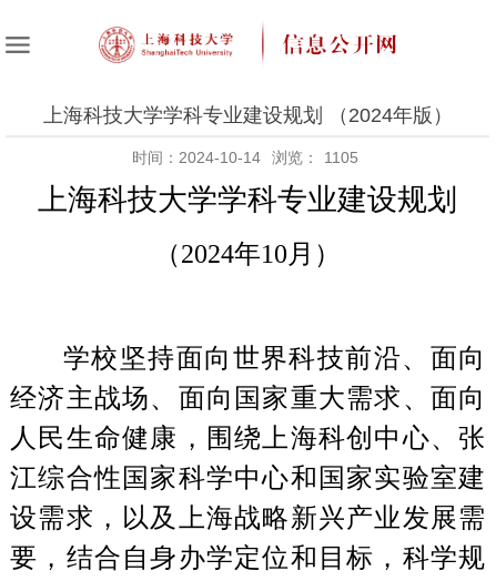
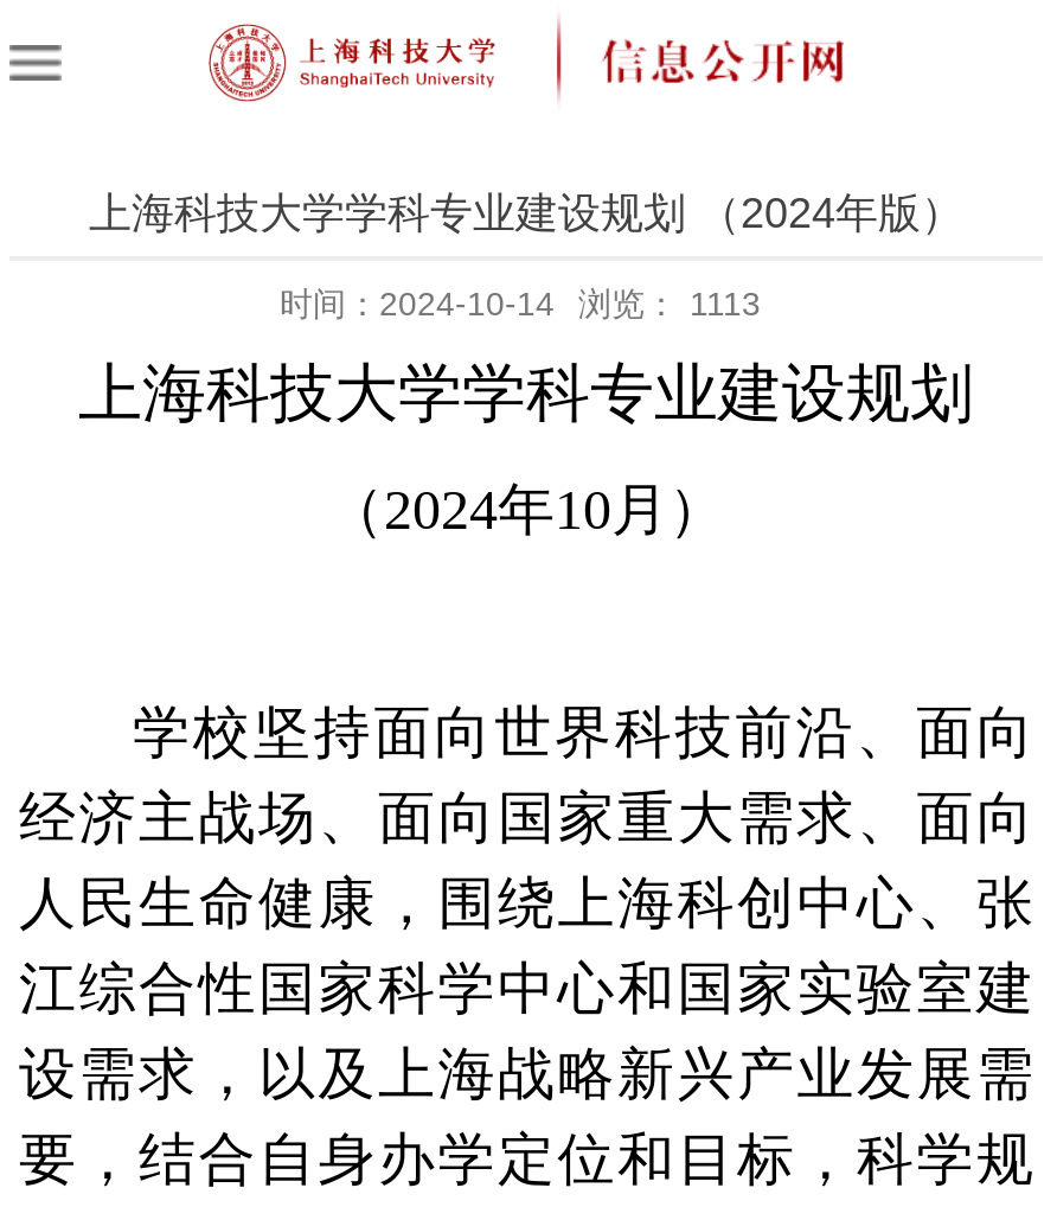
[131,149,358,167] 时间：2024-10-14 浏览： 1105 -> [280,285,761,323] 时间：2024-10-14 浏览： 1113

